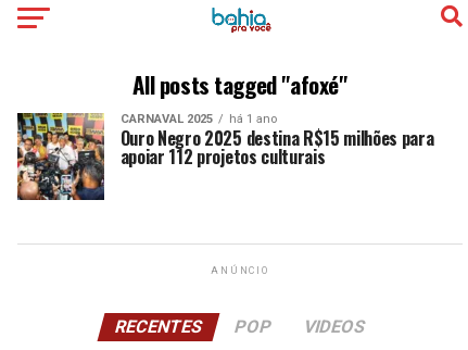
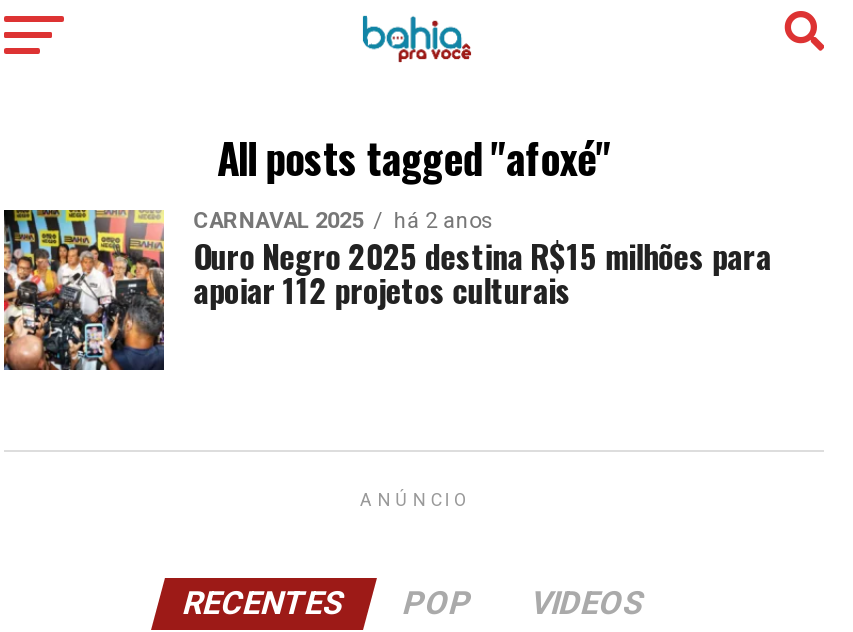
[120,112,277,126] CARNAVAL 2025 há 1 ano -> [193,208,493,234] CARNAVAL 2025 há 2 anos

